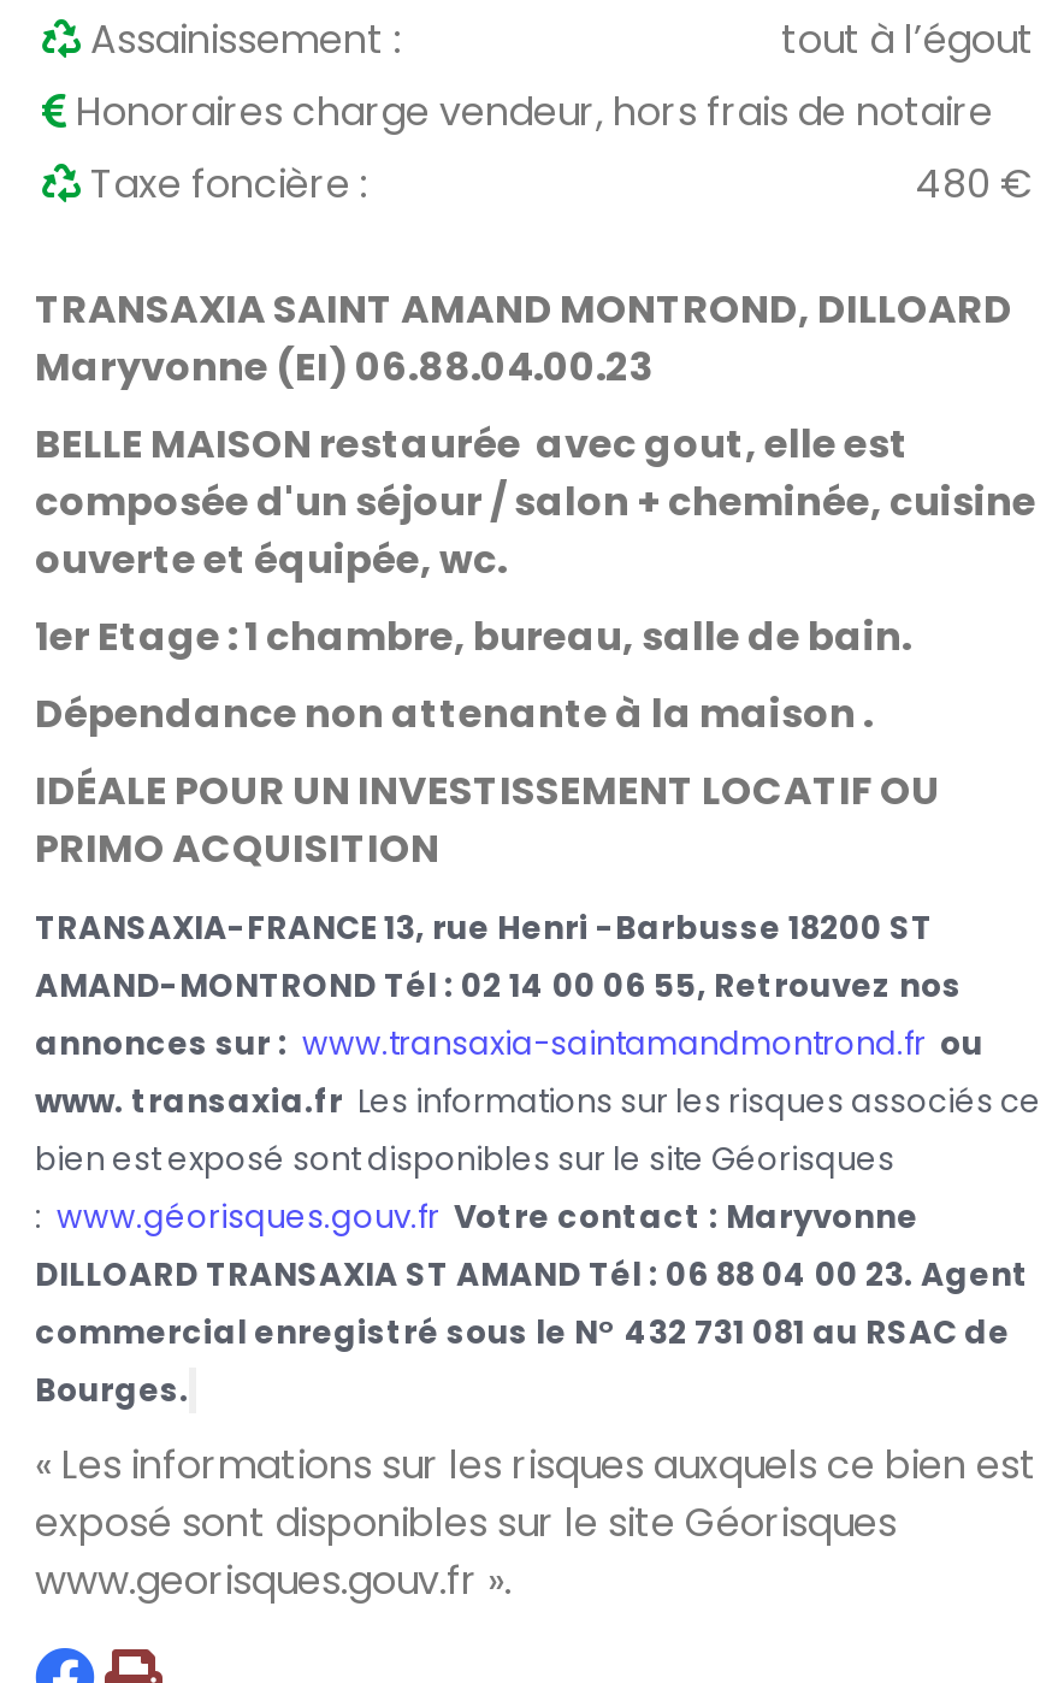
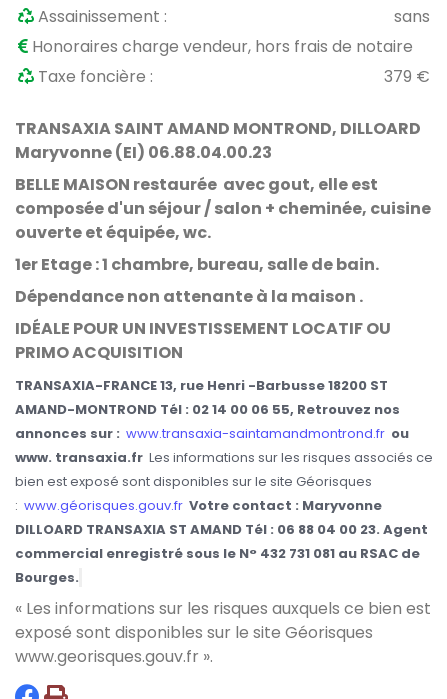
[781,11,1034,66] tout à l’égout -> [394,5,430,28] sans
[916,156,1034,211] 480 € -> [384,65,430,88] 379 €

